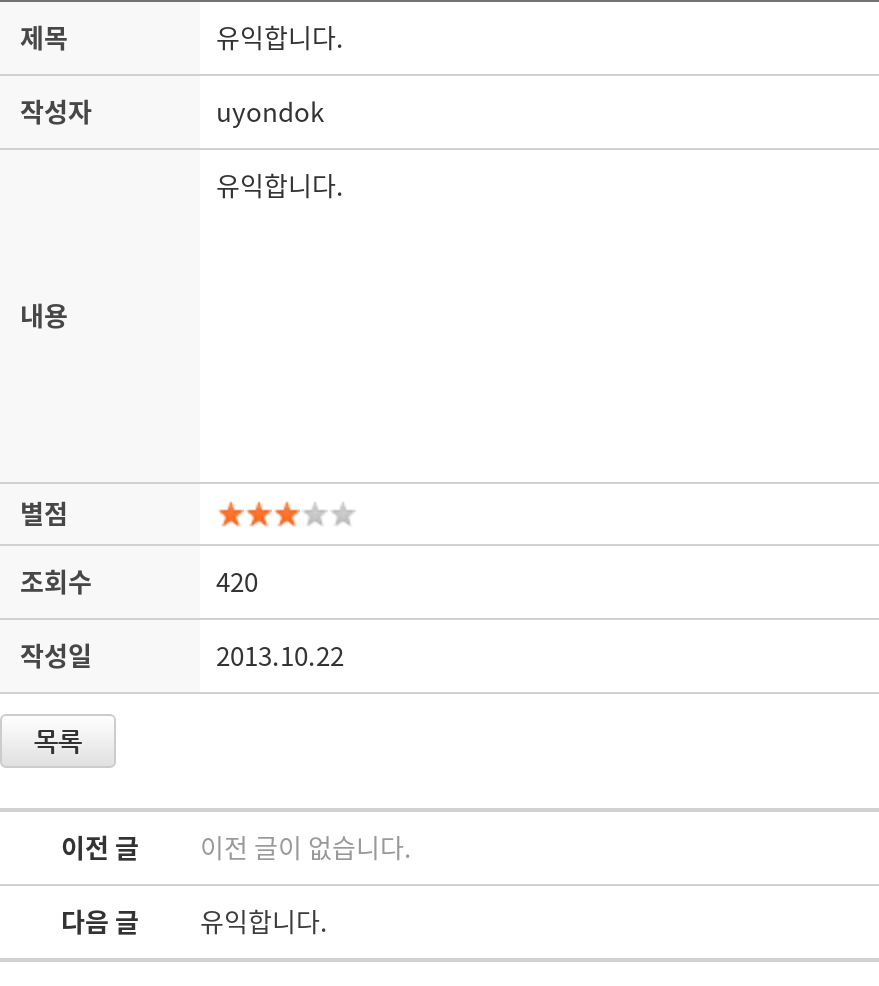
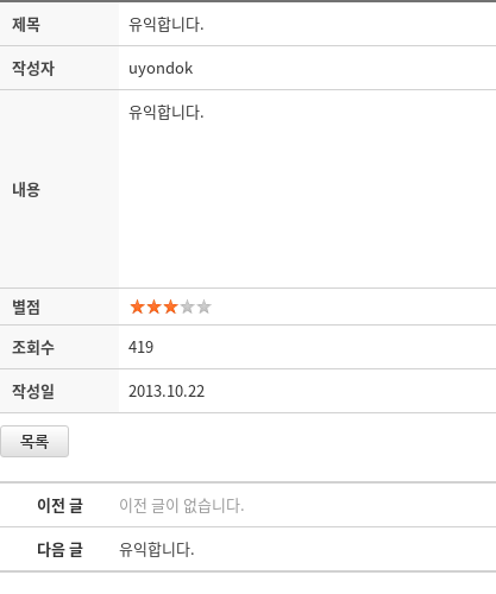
[216,562,258,600] 420 -> [128,335,153,358] 419

